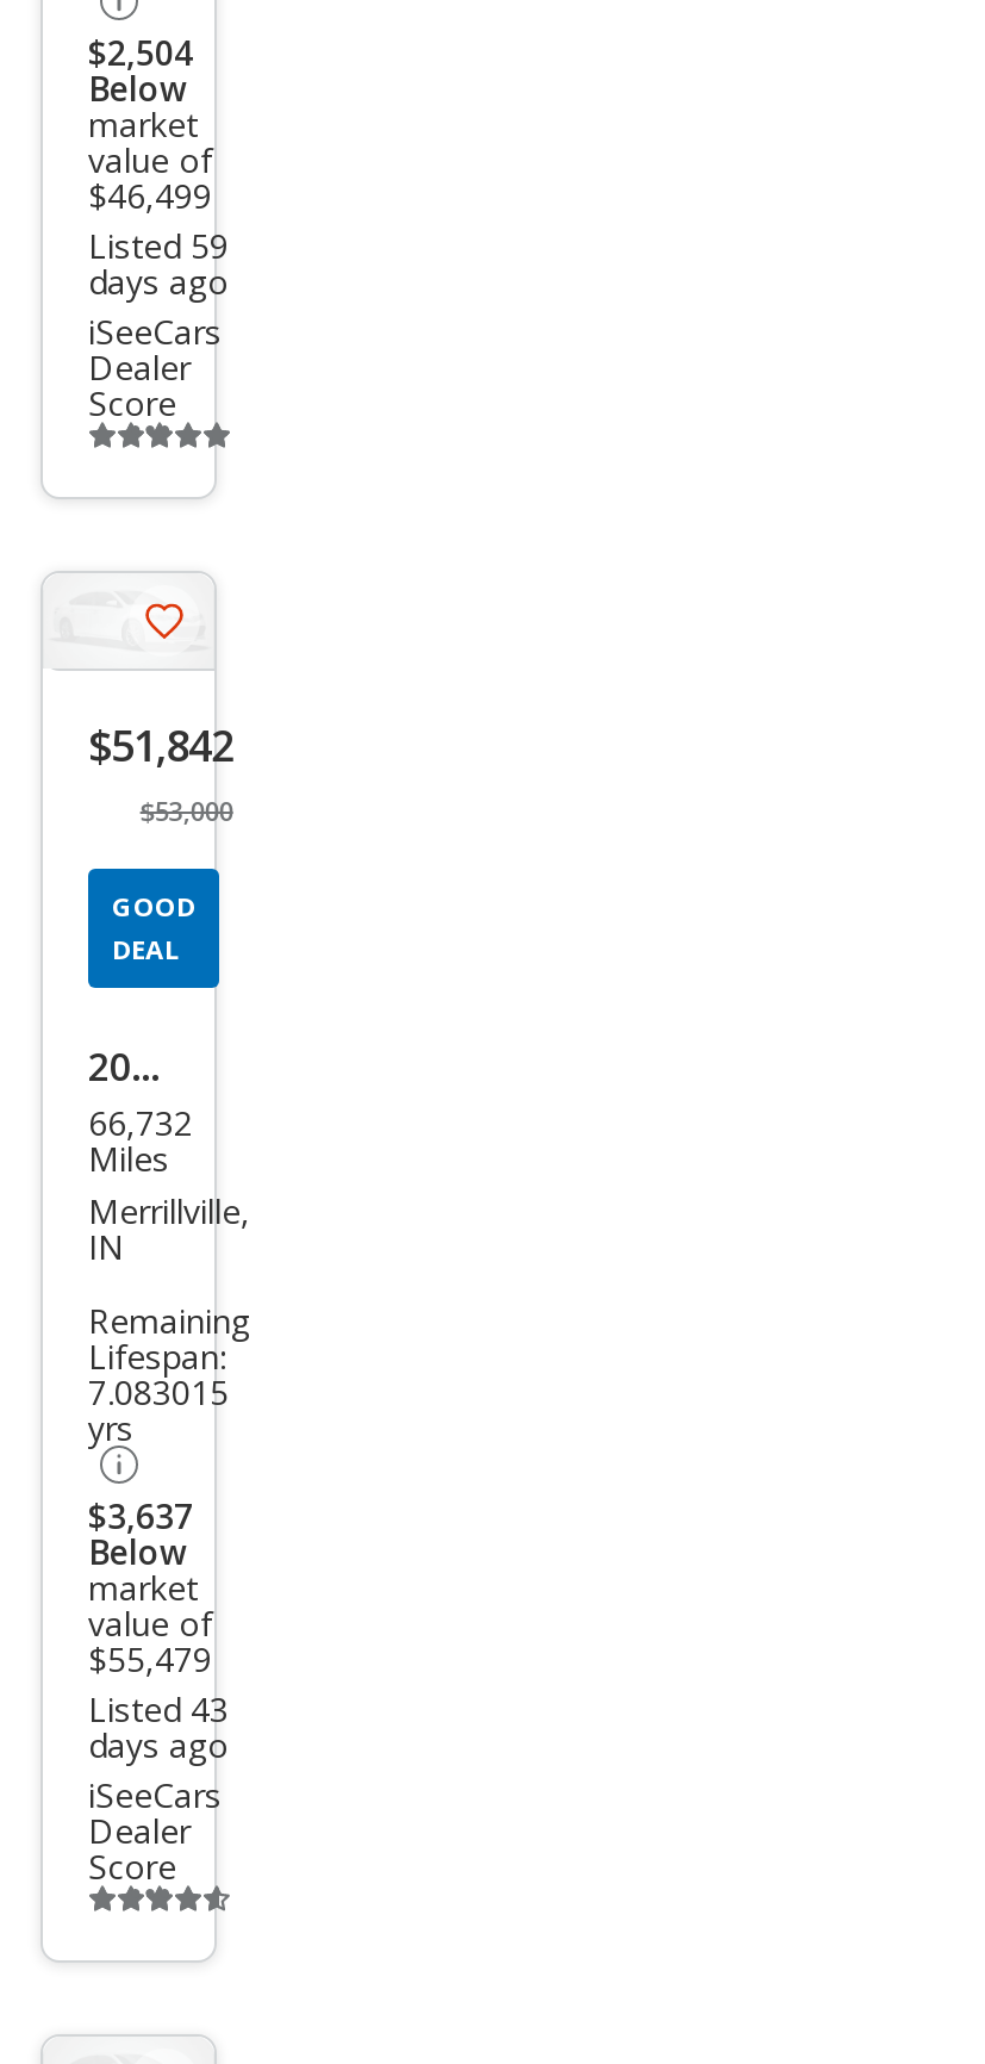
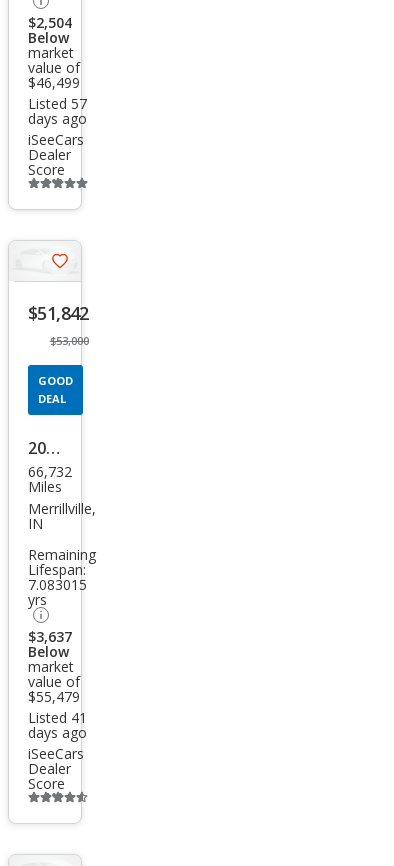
[88,224,229,270] Listed 59 -> [28,94,87,113] Listed 57
[88,1687,229,1732] Listed 43 -> [28,708,87,727] Listed 41

